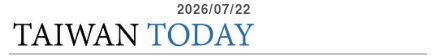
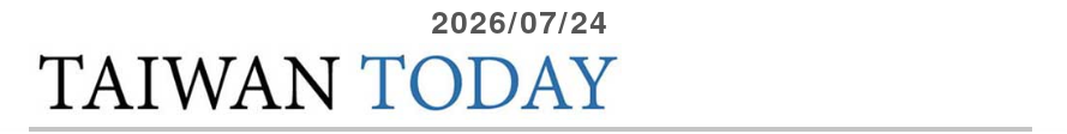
[177,0,251,18] 2026/07/22 -> [431,0,609,43] 2026/07/24

